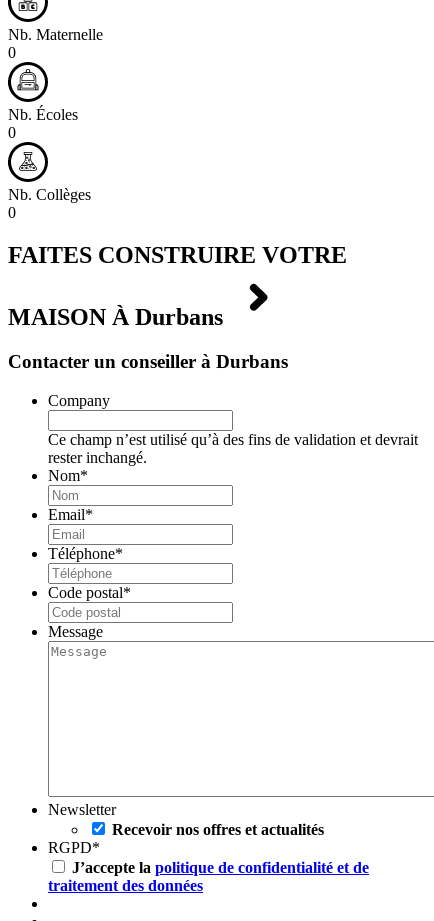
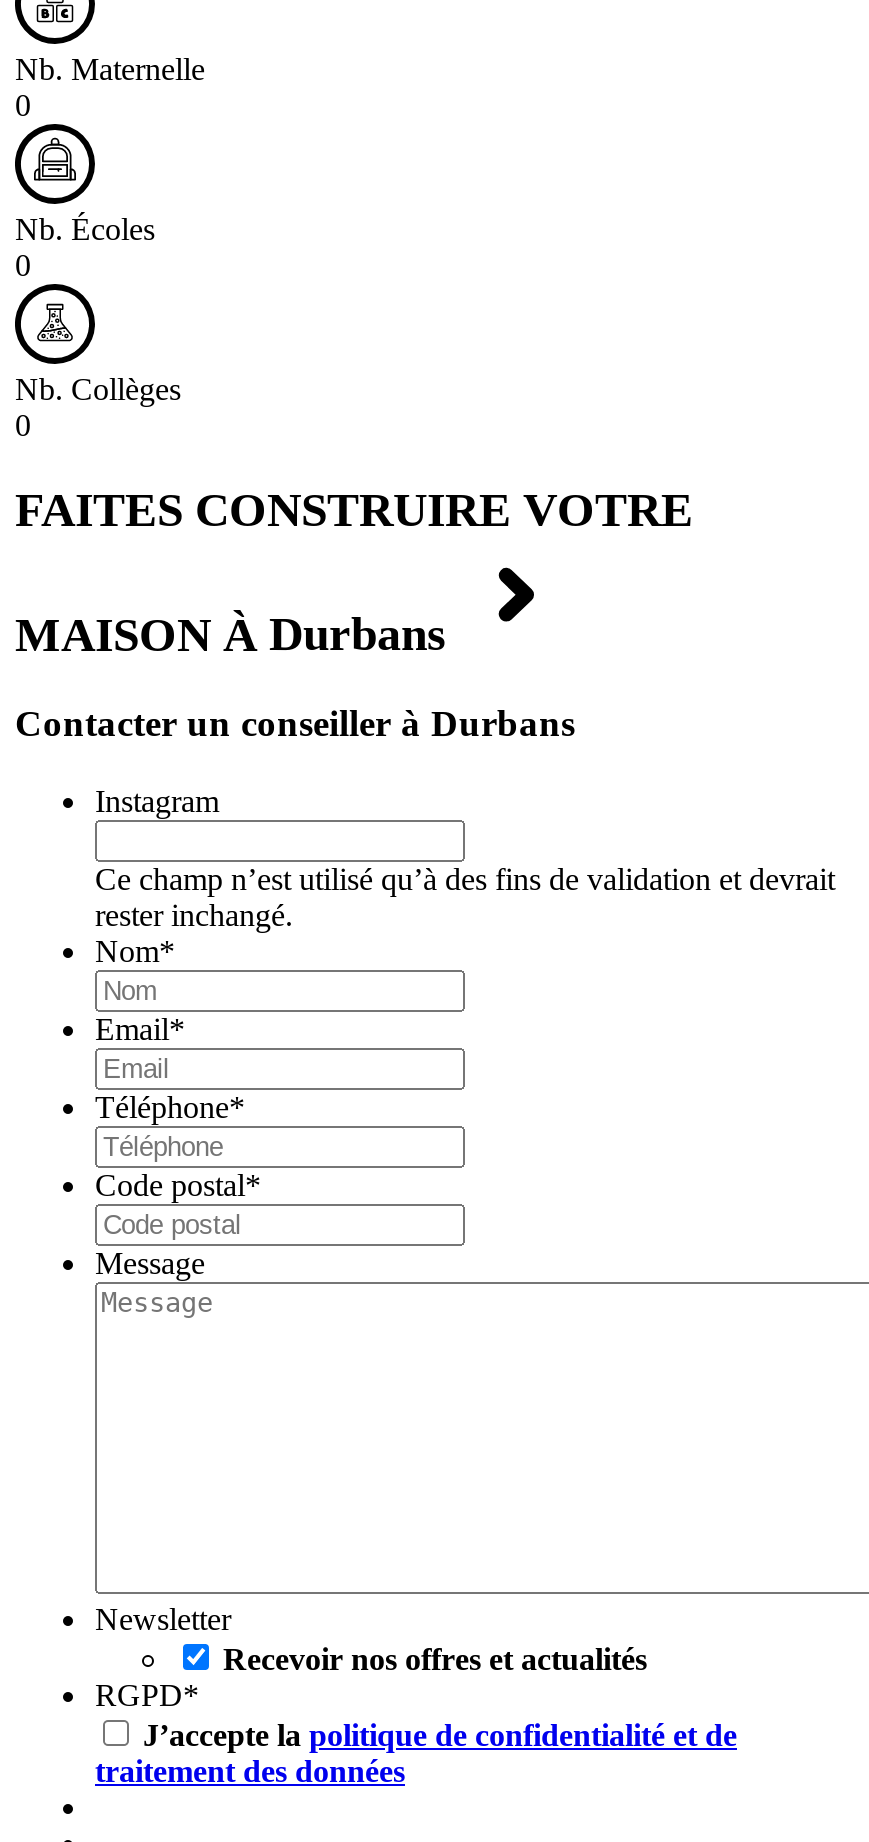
[48,392,110,409] Company -> [95,784,219,818] Instagram

